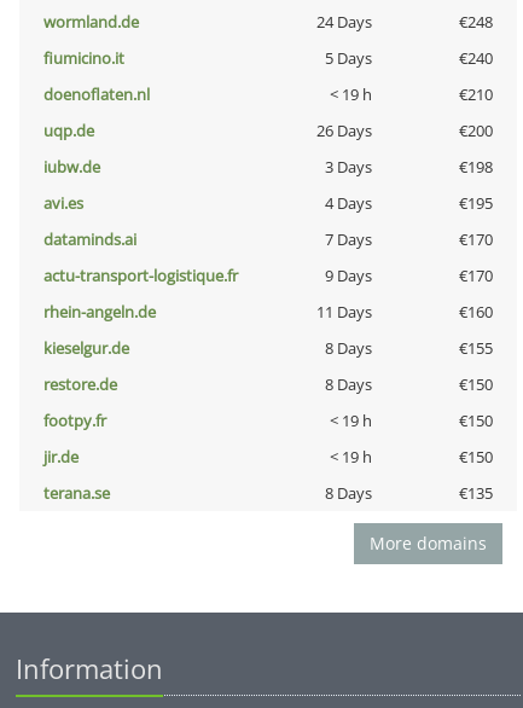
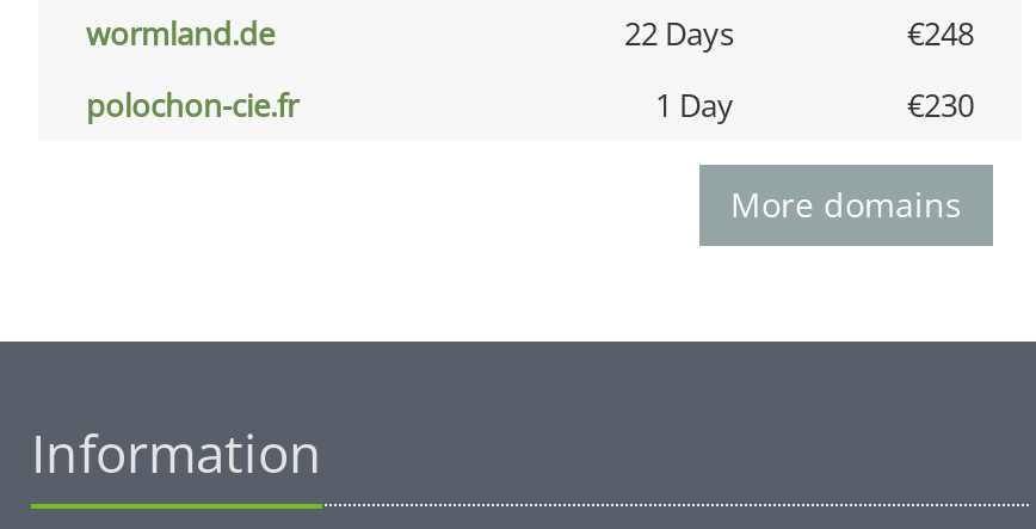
[316,11,371,33] 24 Days -> [624,12,734,55] 22 Days
[43,47,493,504] fiumicino.it | 5 Days | €240 | doenoflaten.nl | < 19 h | €210 | uqp.de | 26 Days | €200 | iubw.de | 3 Days | €198 | avi.es | 4 Days | €195 | dataminds.ai | 7 Days | €170 | actu-transport-logistique.fr | 9 Days | €170 | rhein-angeln.de | 11 Days | €160 | kieselgur.de | 8 Days | €155 | restore.de | 8 Days | €150 | footpy.fr | < 19 h | €150 | jir.de | < 19 h | €150 | terana.se | 8 Days | €135 -> [86,84,974,127] polochon-cie.fr | 1 Day | €230

